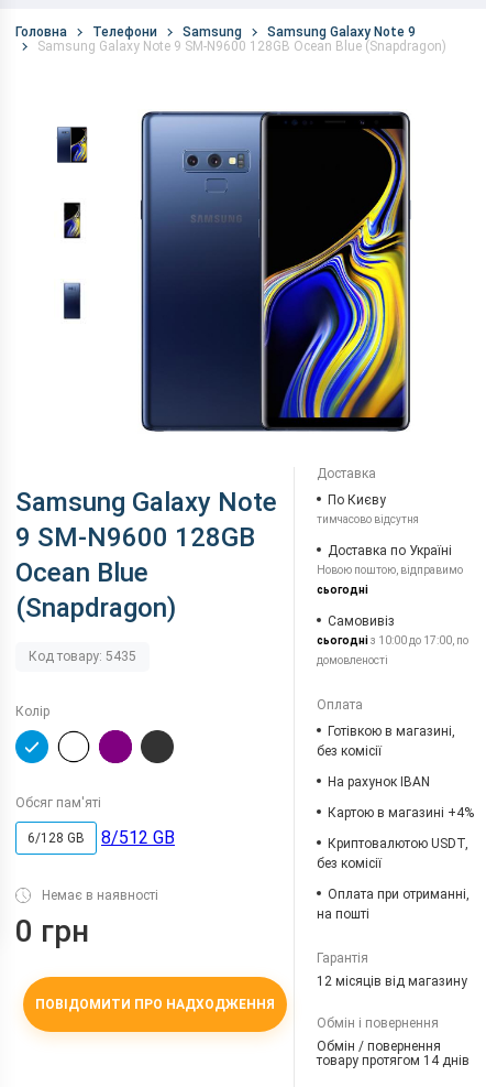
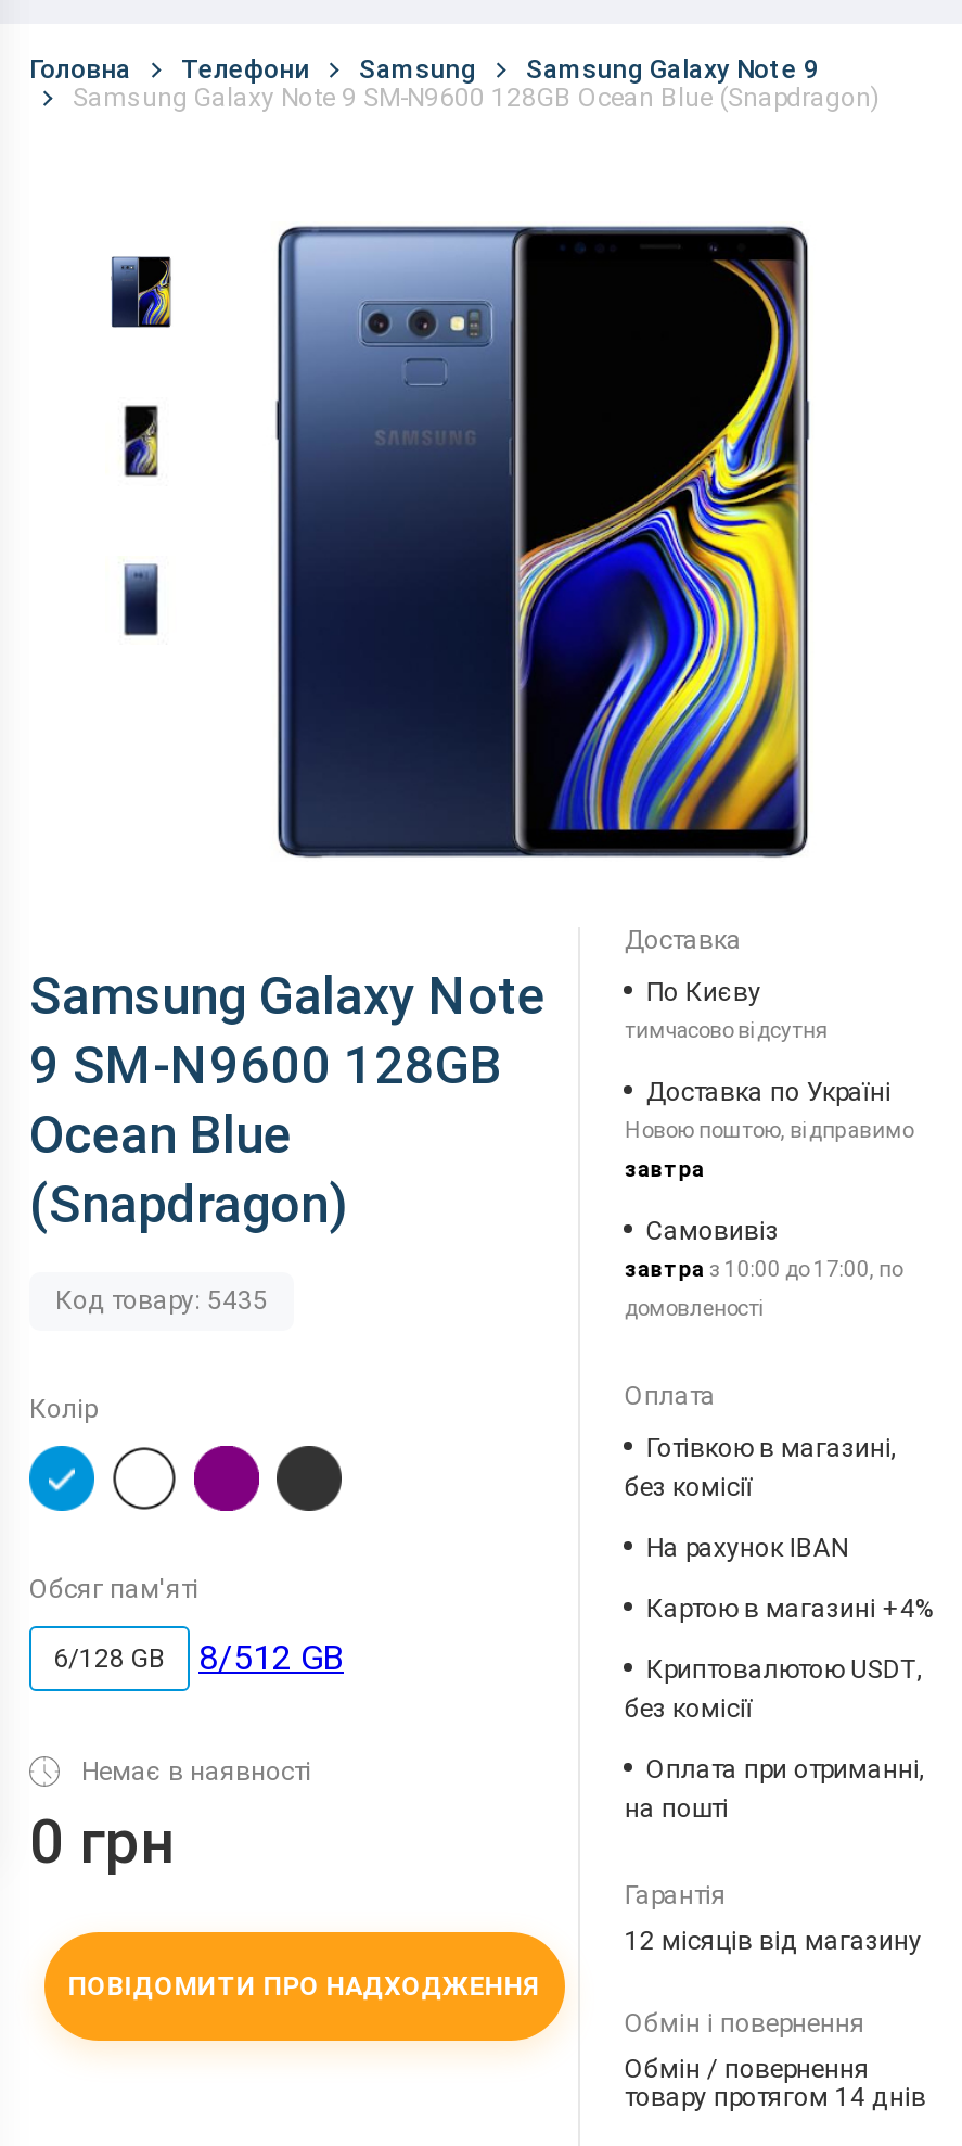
[317,584,369,596] сьогодні -> [624,1157,705,1181] завтра
[317,634,469,646] сьогодні з 10:00 до 17:00, по -> [624,1257,902,1281] завтра з 10:00 до 17:00, по

